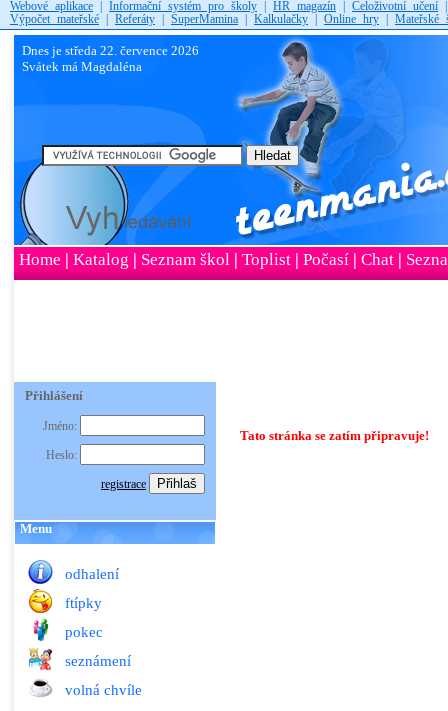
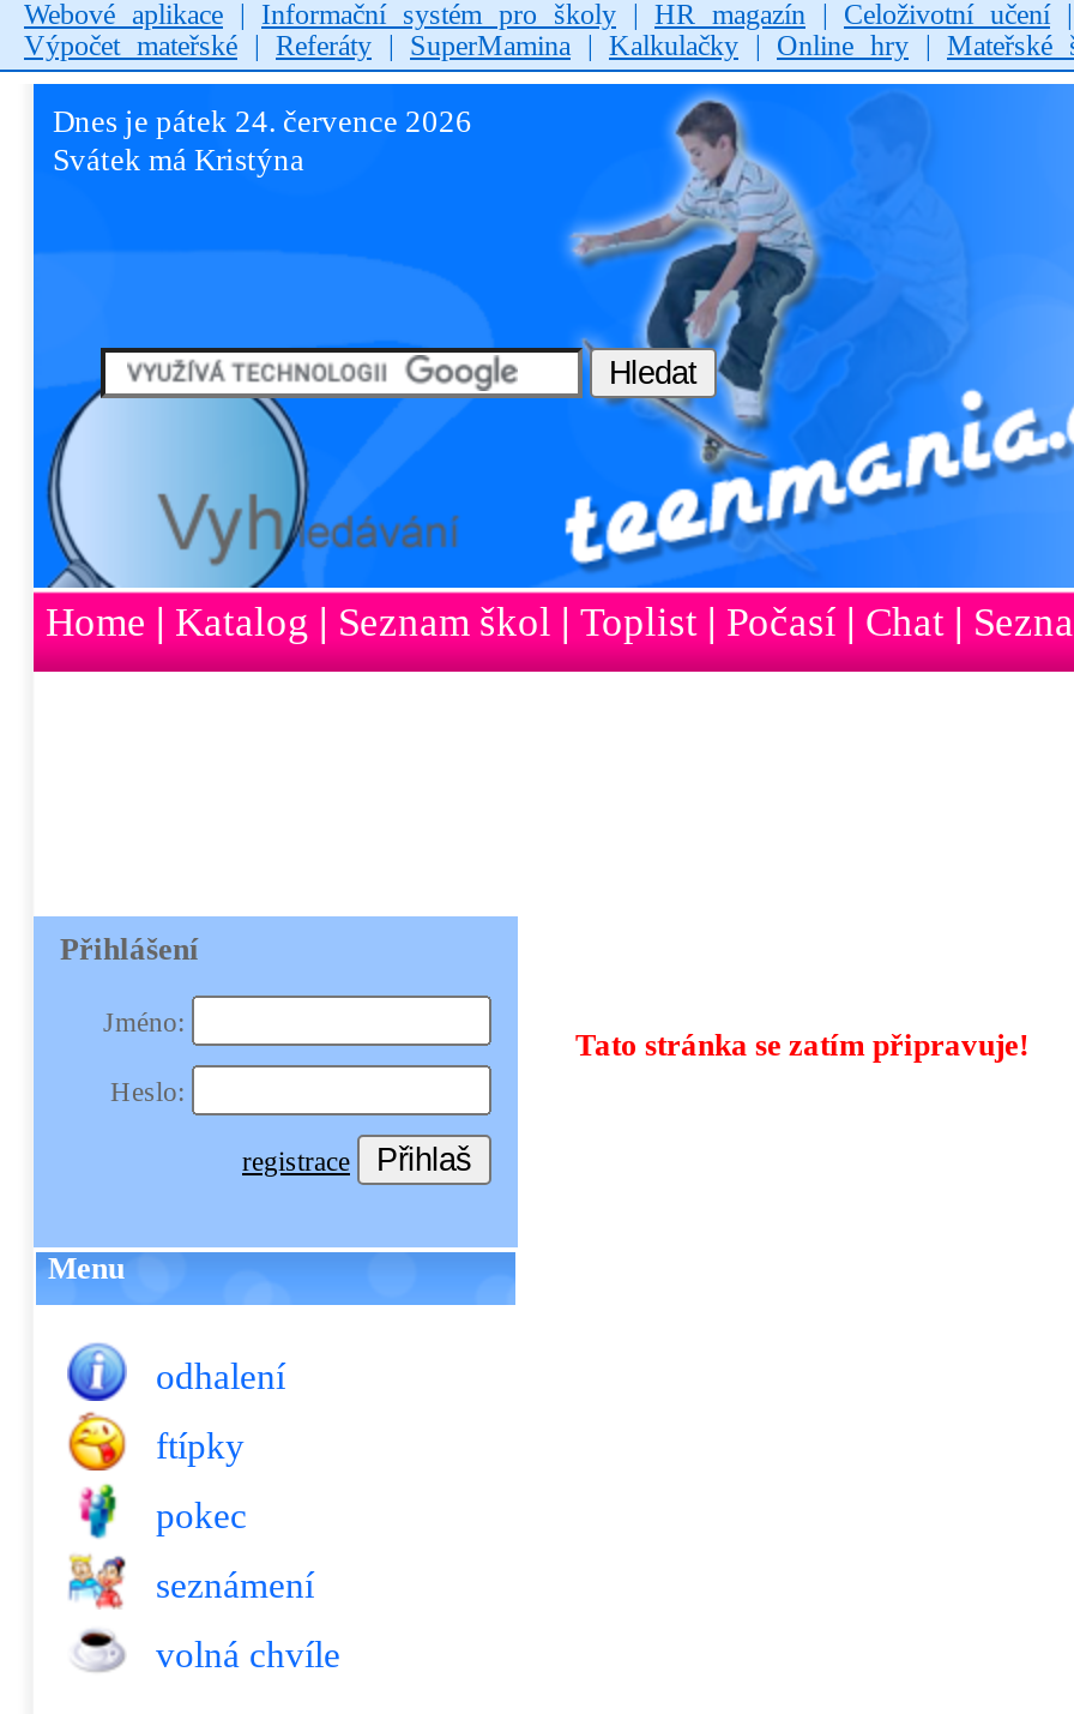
[22,43,199,58] Dnes je středa 22. července 2026 -> [53,103,472,139] Dnes je pátek 24. července 2026
[22,59,142,74] Svátek má Magdaléna -> [53,142,304,178] Svátek má Kristýna

